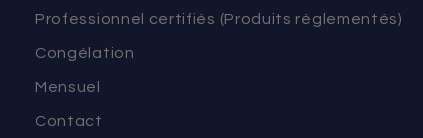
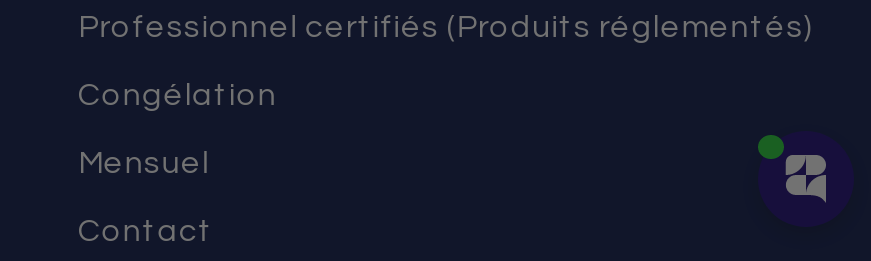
none -> [756,131,854,227] [image]

